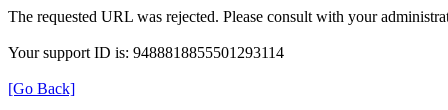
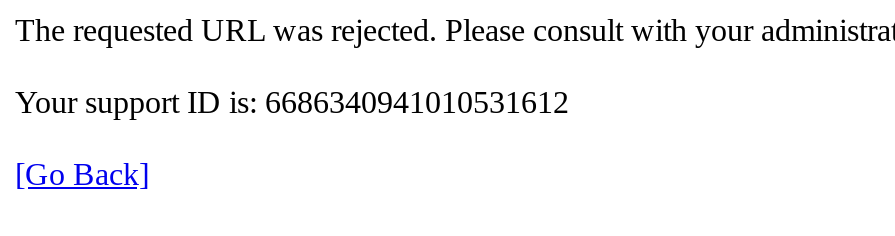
[8,44,284,61] Your support ID is: 9488818855501293114 -> [15,85,569,119] Your support ID is: 6686340941010531612

